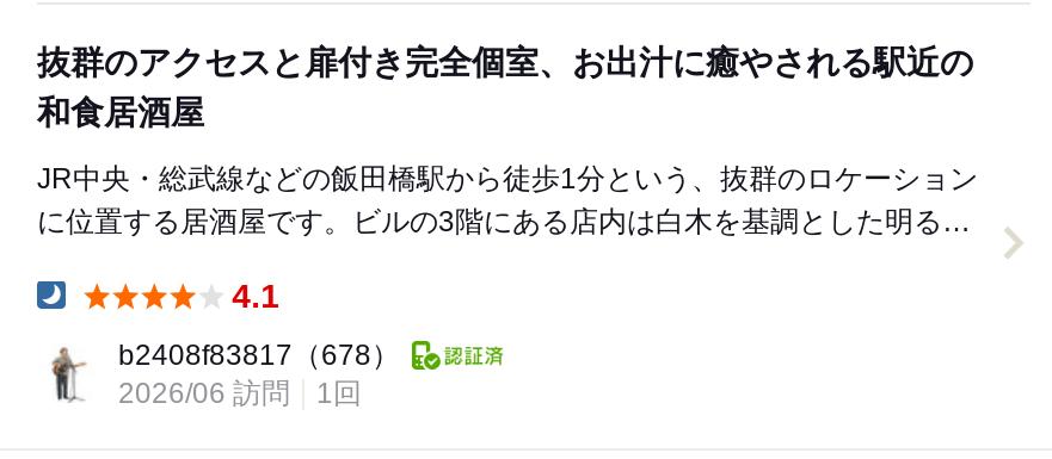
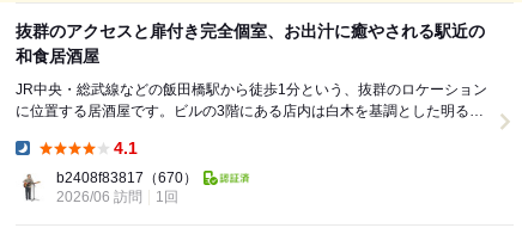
[118,339,400,372] b2408f83817（678） -> [56,170,198,186] b2408f83817（670）

